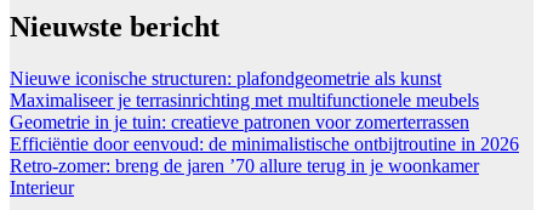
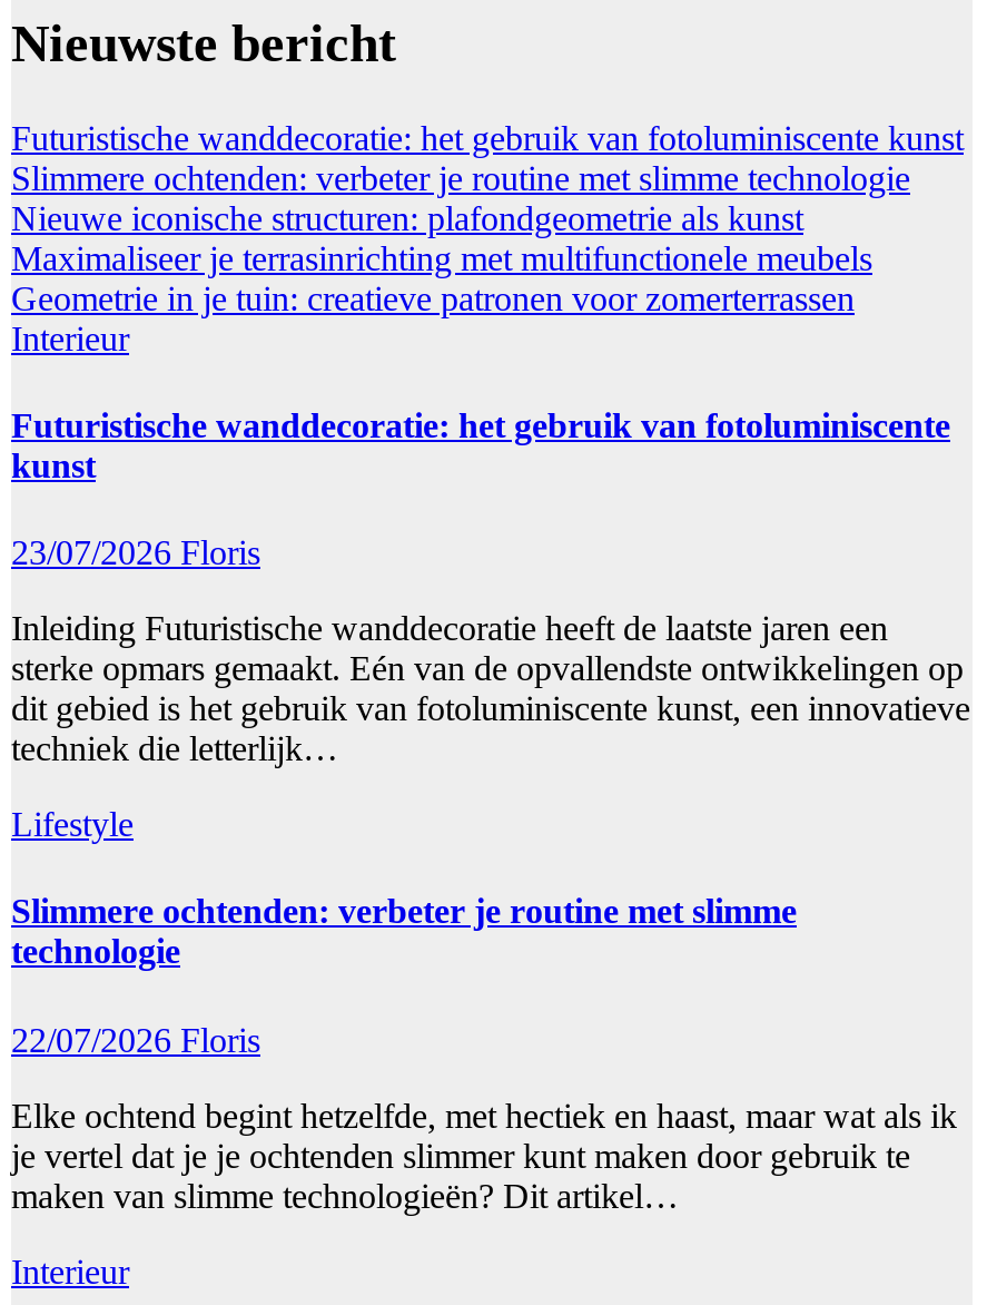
none -> [11,118,964,196] Futuristische wanddecoratie: het gebruik van fotoluminiscente kunst | Slimmere ochtenden: verbeter je routine met slimme technologie
[10,133,519,176] Efficiëntie door eenvoud: de minimalistische ontbijtroutine in 2026 | Retro-zomer: breng de jaren ’70 allure terug in je woonkamer -> [11,319,970,1214] Interieur | Futuristische wanddecoratie: het gebruik van fotoluminiscente | kunst | 23/07/2026 Floris | Inleiding Futuristische wanddecoratie heeft de laatste jaren een | sterke opmars gemaakt. Eén van de opvallendste ontwikkelingen op | dit gebied is het gebruik van fotoluminiscente kunst, een innovatieve | techniek die letterlijk… | Lifestyle | Slimmere ochtenden: verbeter je routine met slimme | technologie | 22/07/2026 Floris | Elke ochtend begint hetzelfde, met hectiek en haast, maar wat als ik | je vertel dat je je ochtenden slimmer kunt maken door gebruik te | maken van slimme technologieën? Dit artikel…

